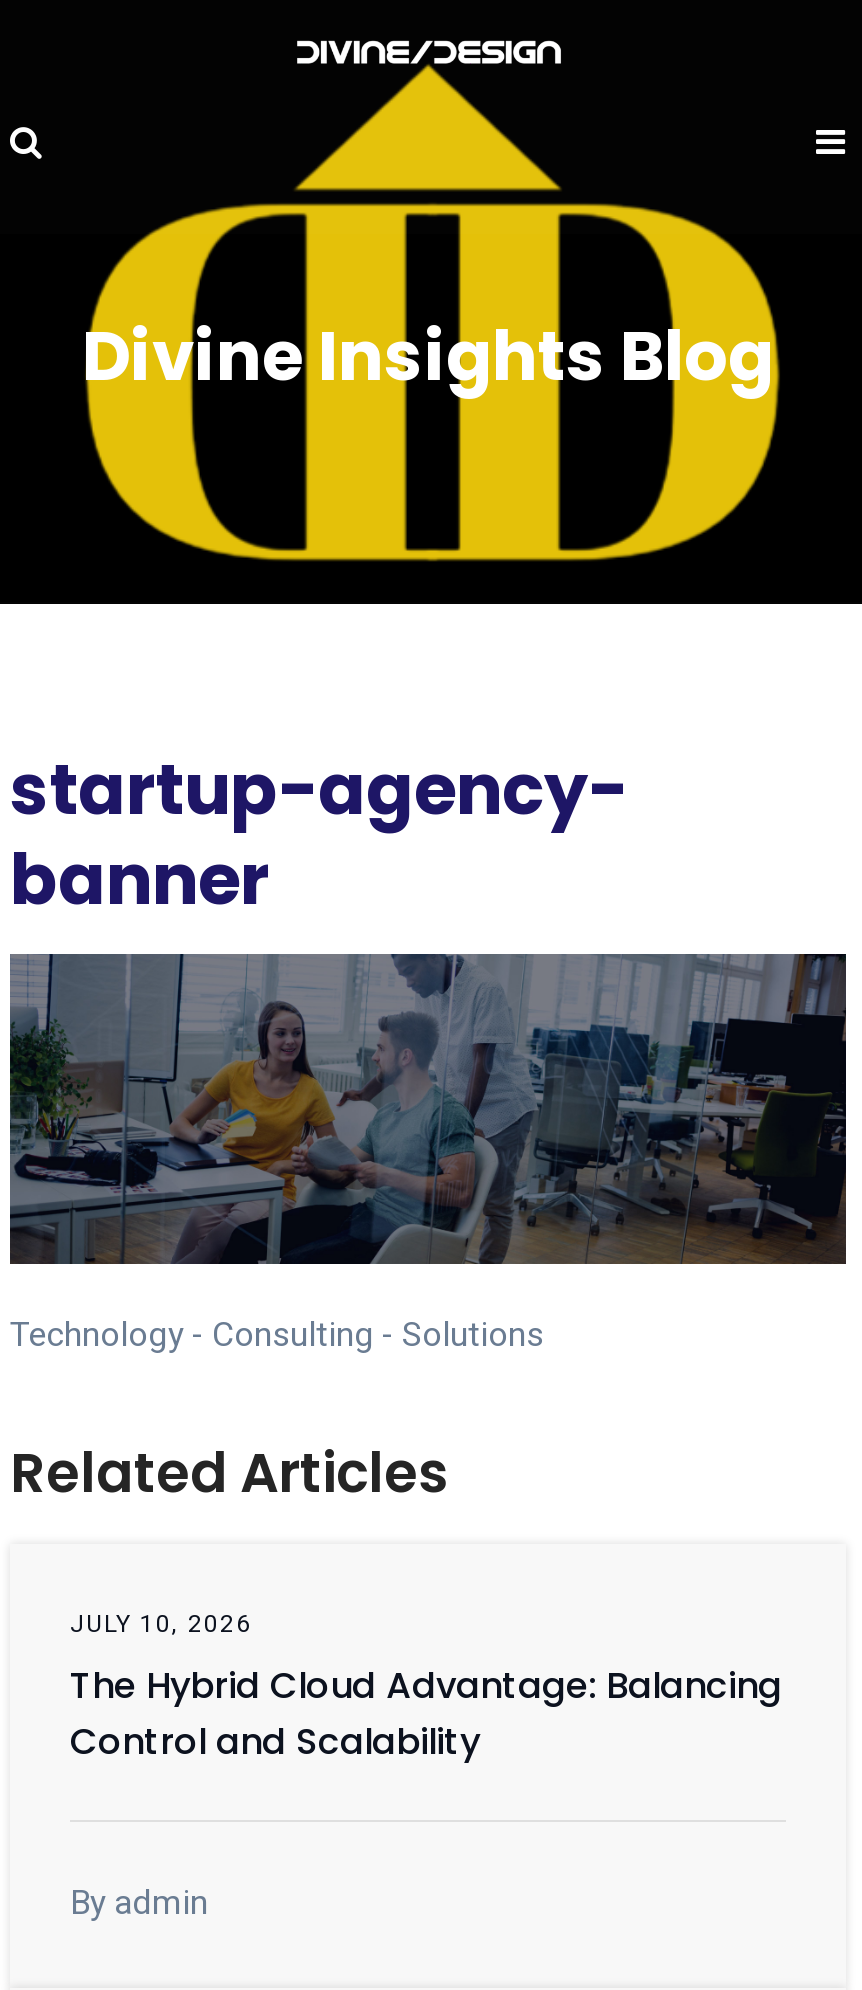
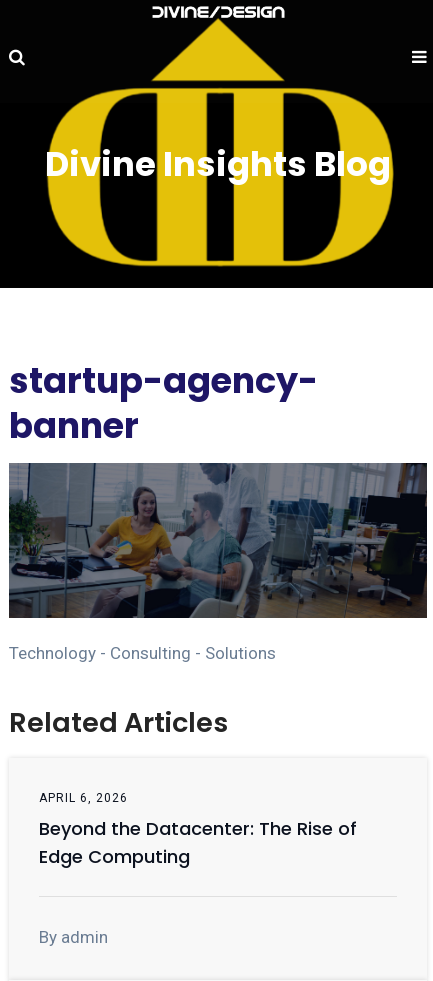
[70,1609,782,1765] JULY 10, 2026 | The Hybrid Cloud Advantage: Balancing | Control and Scalability -> [39,791,357,869] APRIL 6, 2026 | Beyond the Datacenter: The Rise of | Edge Computing

